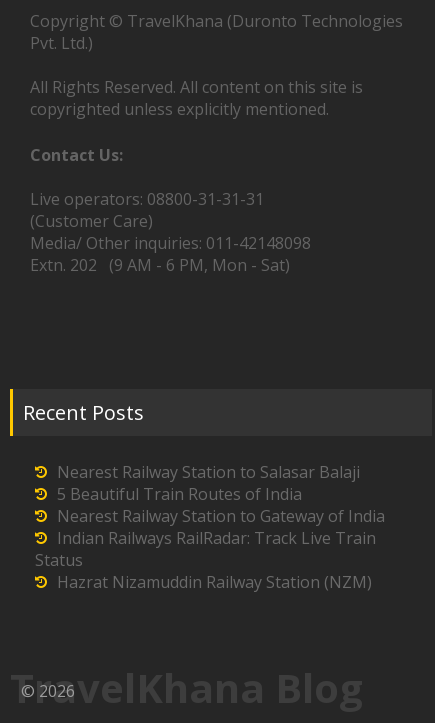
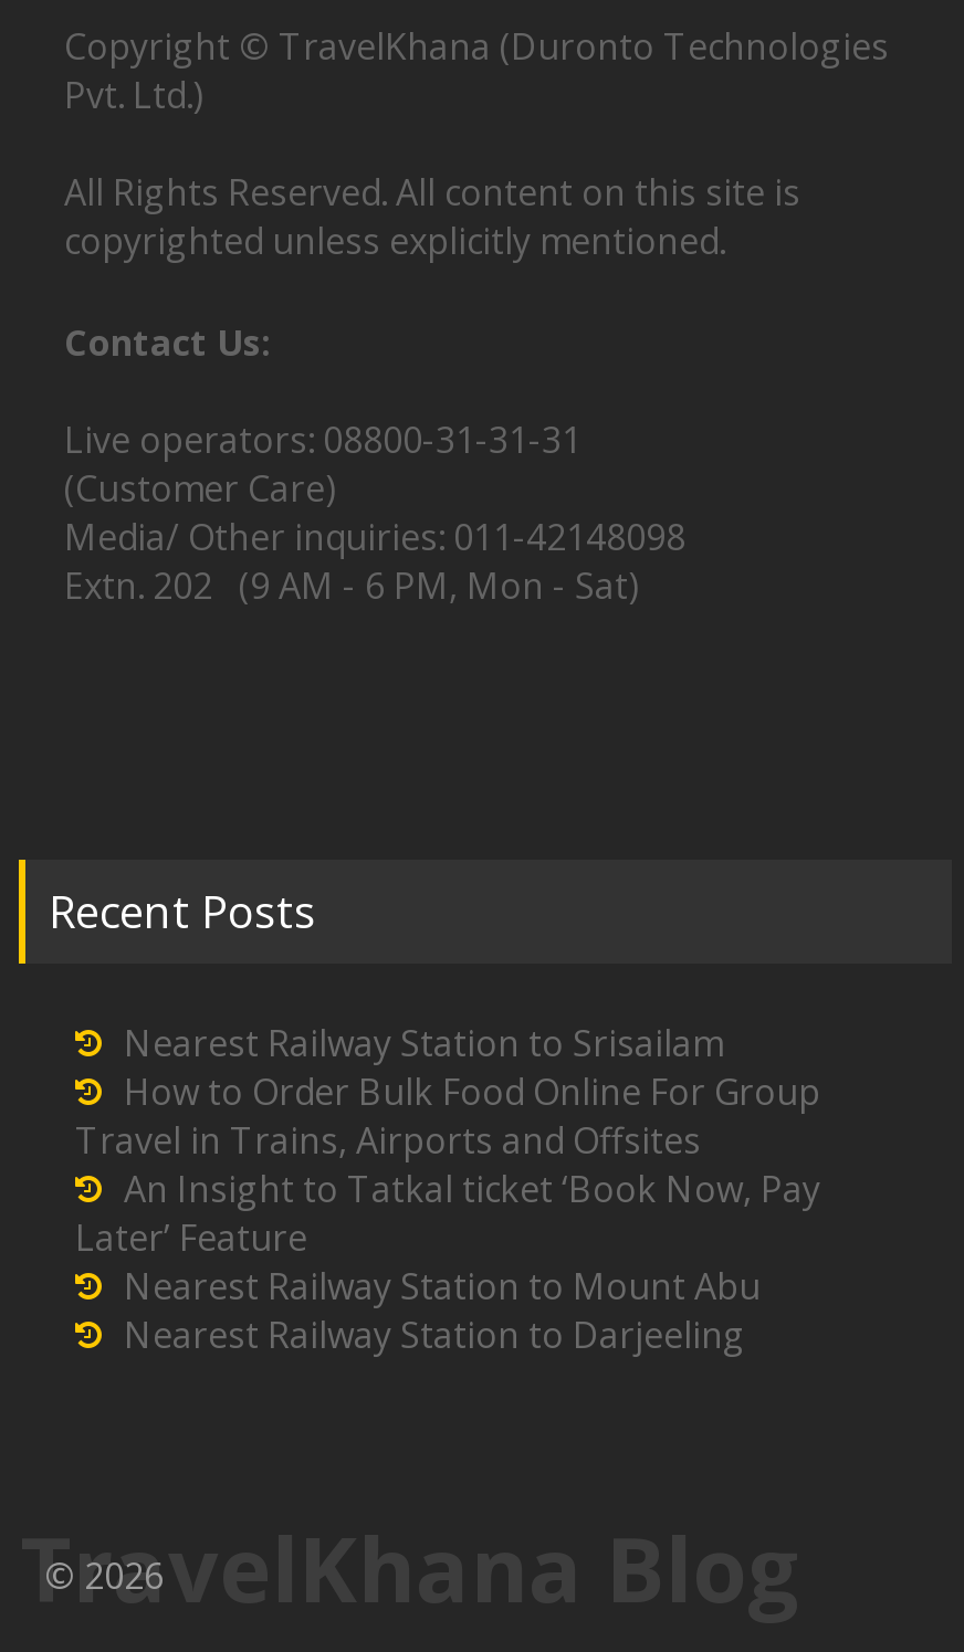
[35,461,385,593] Nearest Railway Station to Salasar Balaji | 5 Beautiful Train Routes of India | Nearest Railway Station to Gateway of India | Indian Railways RailRadar: Track Live Train | Status | Hazrat Nizamuddin Railway Station (NZM) -> [75,1019,820,1359] Nearest Railway Station to Srisailam | How to Order Bulk Food Online For Group | Travel in Trains, Airports and Offsites | An Insight to Tatkal ticket ‘Book Now, Pay | Later’ Feature | Nearest Railway Station to Mount Abu | Nearest Railway Station to Darjeeling

